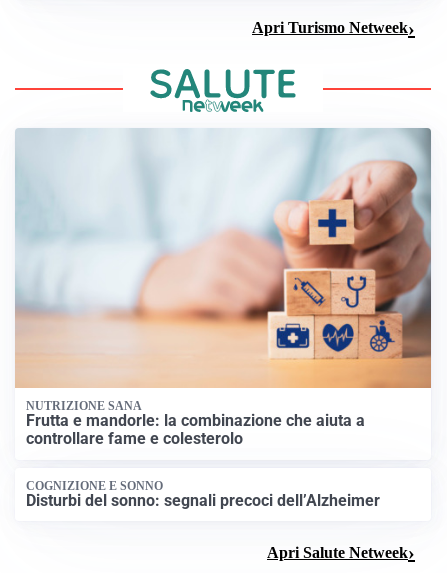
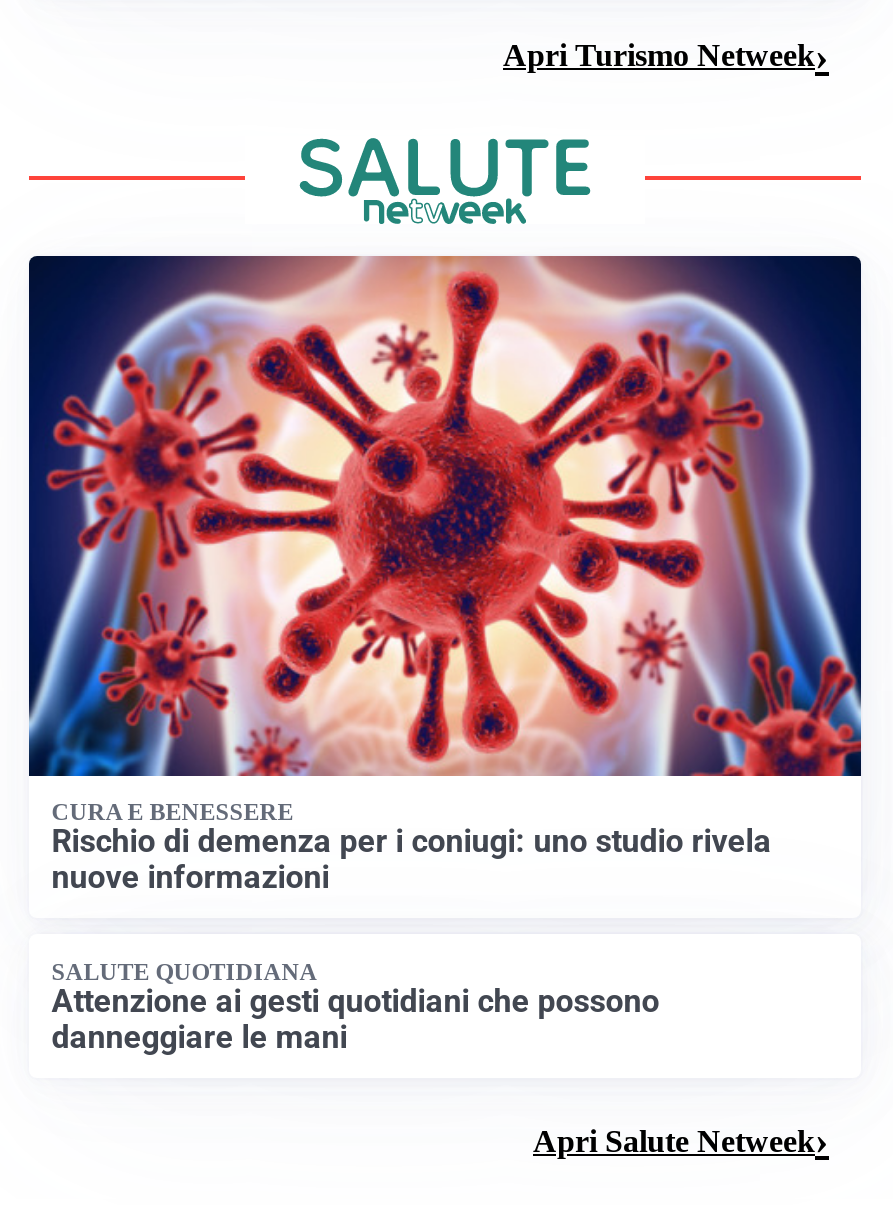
[15,128,432,448] [image] | NUTRIZIONE SANA | Frutta e mandorle: la combinazione che aiuta a | controllare fame e colesterolo -> [27,254,863,897] [image] | CURA E BENESSERE | Rischio di demenza per i coniugi: uno studio rivela | nuove informazioni
[26,479,380,510] COGNIZIONE E SONNO | Disturbi del sonno: segnali precoci dell’Alzheimer -> [51,957,659,1056] SALUTE QUOTIDIANA | Attenzione ai gesti quotidiani che possono | danneggiare le mani

